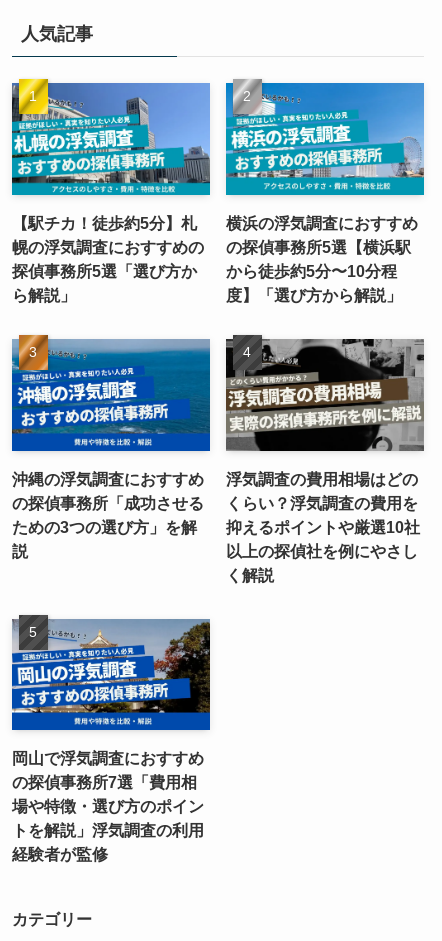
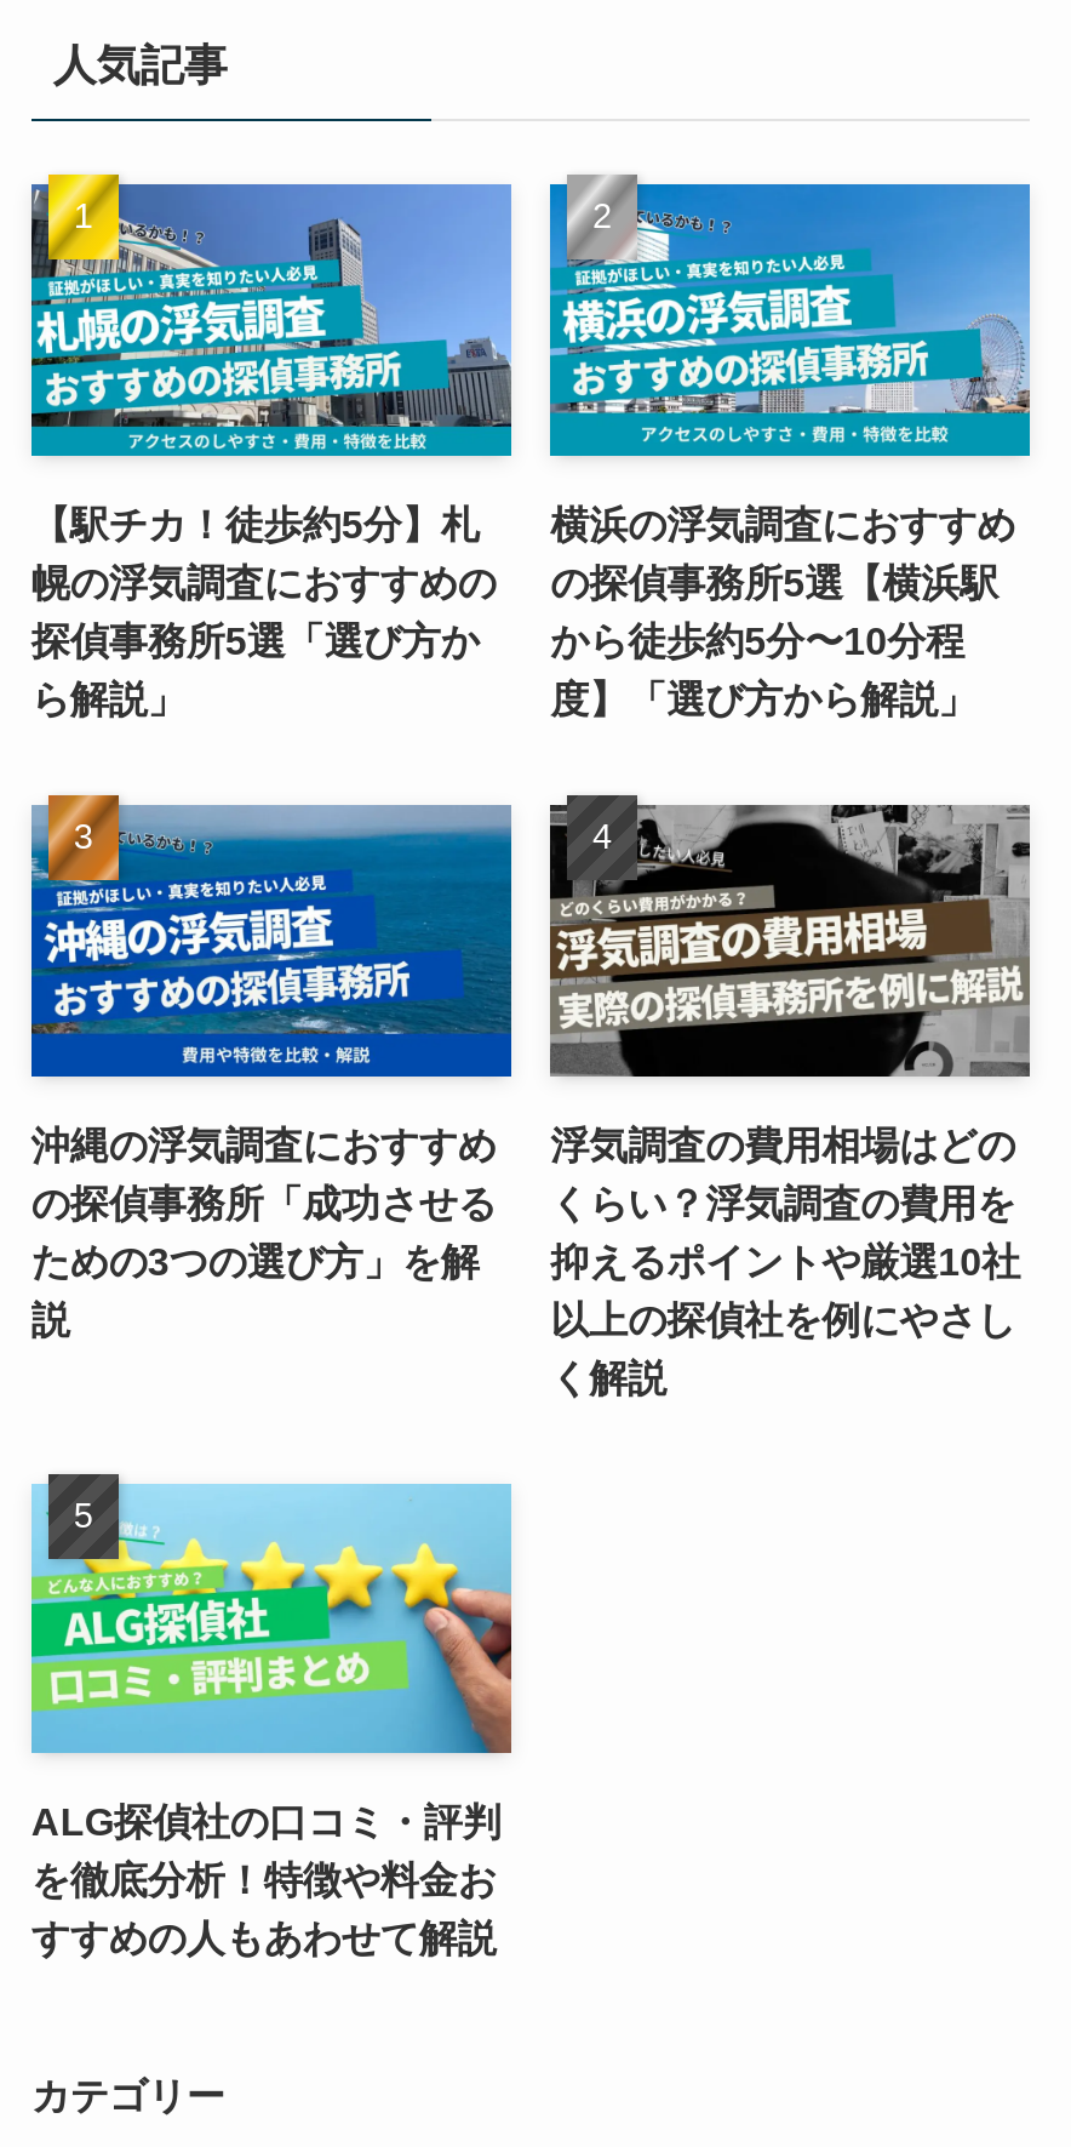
[11,618,211,731] [image] -> [29,1484,514,1666] [image]
[12,749,204,863] 岡山で浮気調査におすすめ | の探偵事務所7選「費用相 | 場や特徴・選び方のポイン | トを解説」浮気調査の利用 | 経験者が監修 -> [31,1800,501,1960] ALG探偵社の口コミ・評判 | を徹底分析！特徴や料金お | すすめの人もあわせて解説

